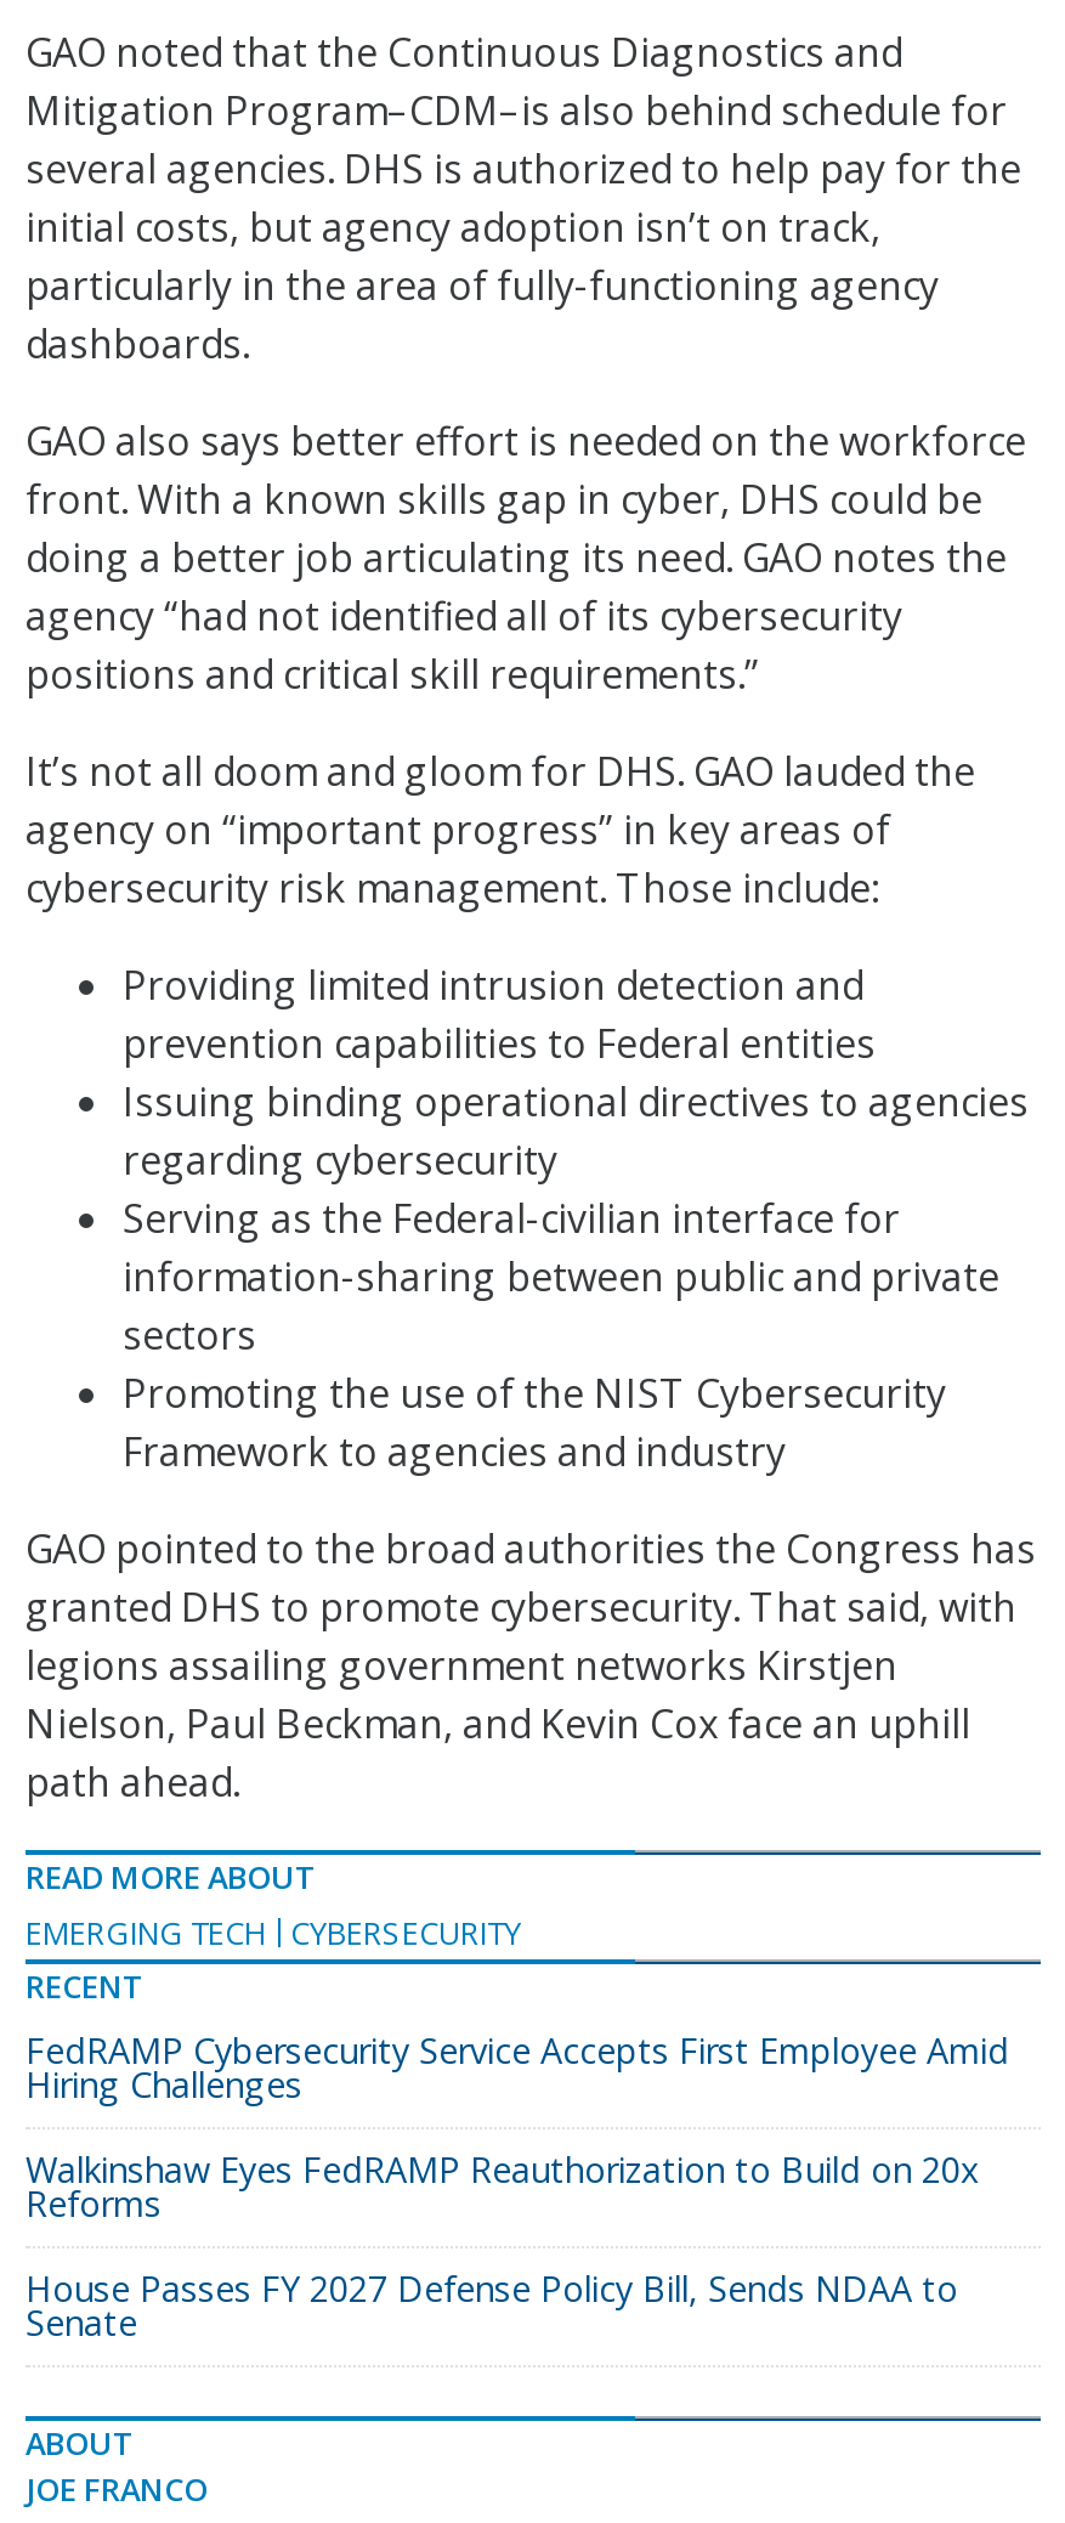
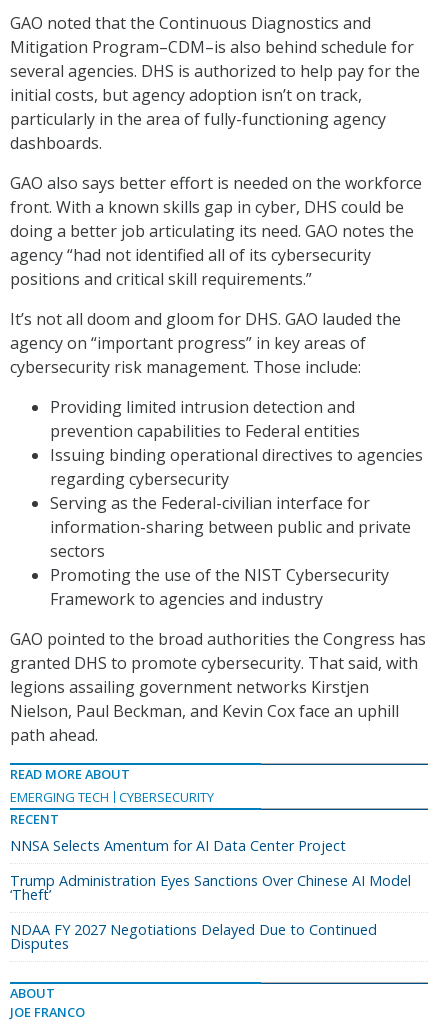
[26,2026,1009,2107] FedRAMP Cybersecurity Service Accepts First Employee Amid | Hiring Challenges -> [10,836,346,855] NNSA Selects Amentum for AI Data Center Project
[26,2145,980,2226] Walkinshaw Eyes FedRAMP Reauthorization to Build on 20x | Reforms -> [10,871,411,904] Trump Administration Eyes Sanctions Over Chinese AI Model | ‘Theft’
[26,2265,958,2345] House Passes FY 2027 Defense Policy Bill, Sends NDAA to | Senate -> [10,920,377,953] NDAA FY 2027 Negotiations Delayed Due to Continued | Disputes

